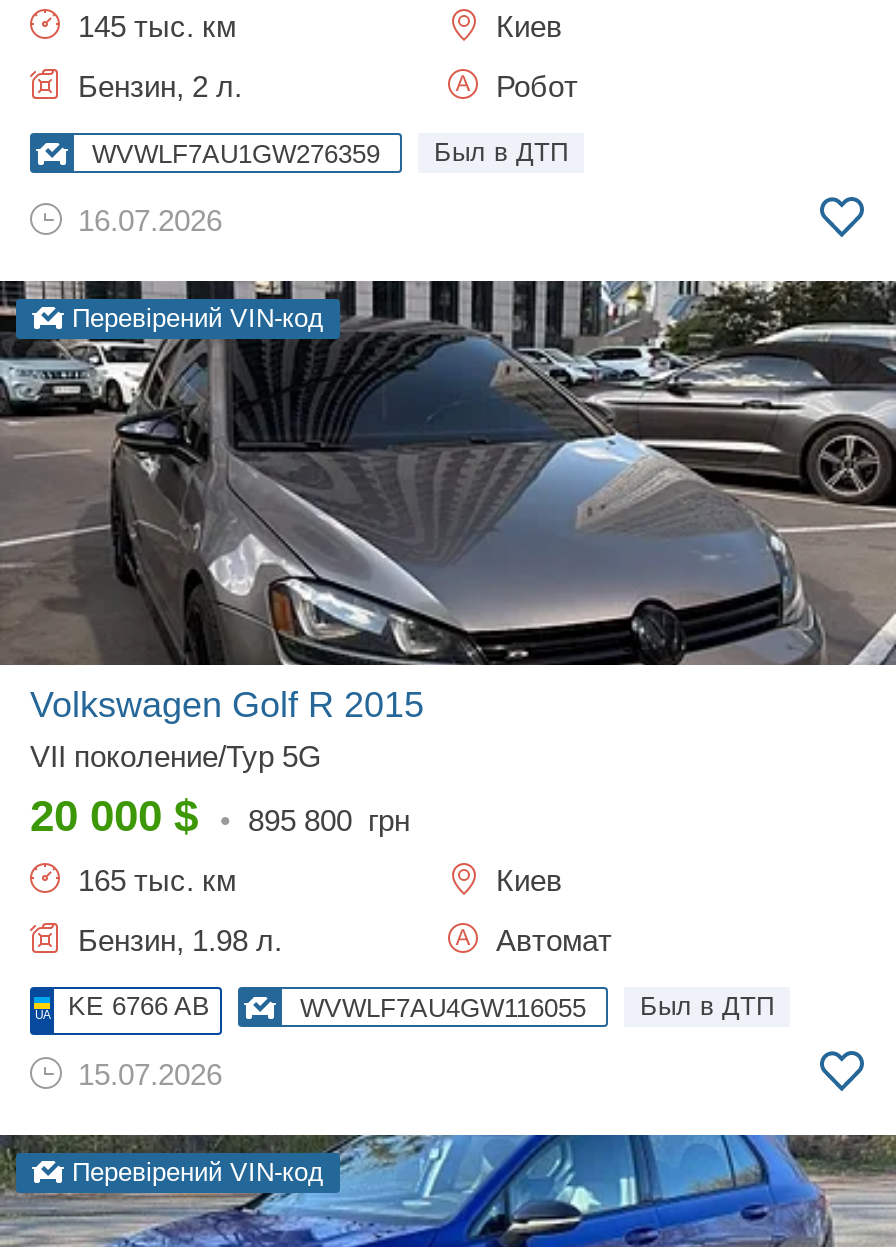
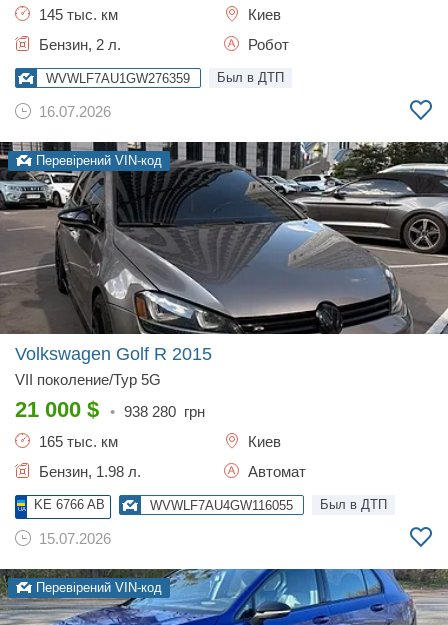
[30,791,410,841] 20 000 $ • 895 800 грн -> [15,397,205,422] 21 000 $ • 938 280 грн

